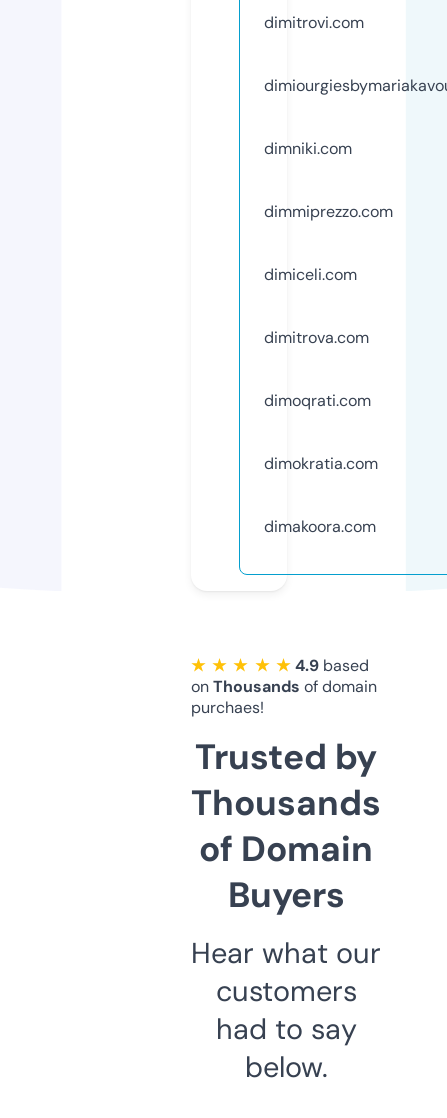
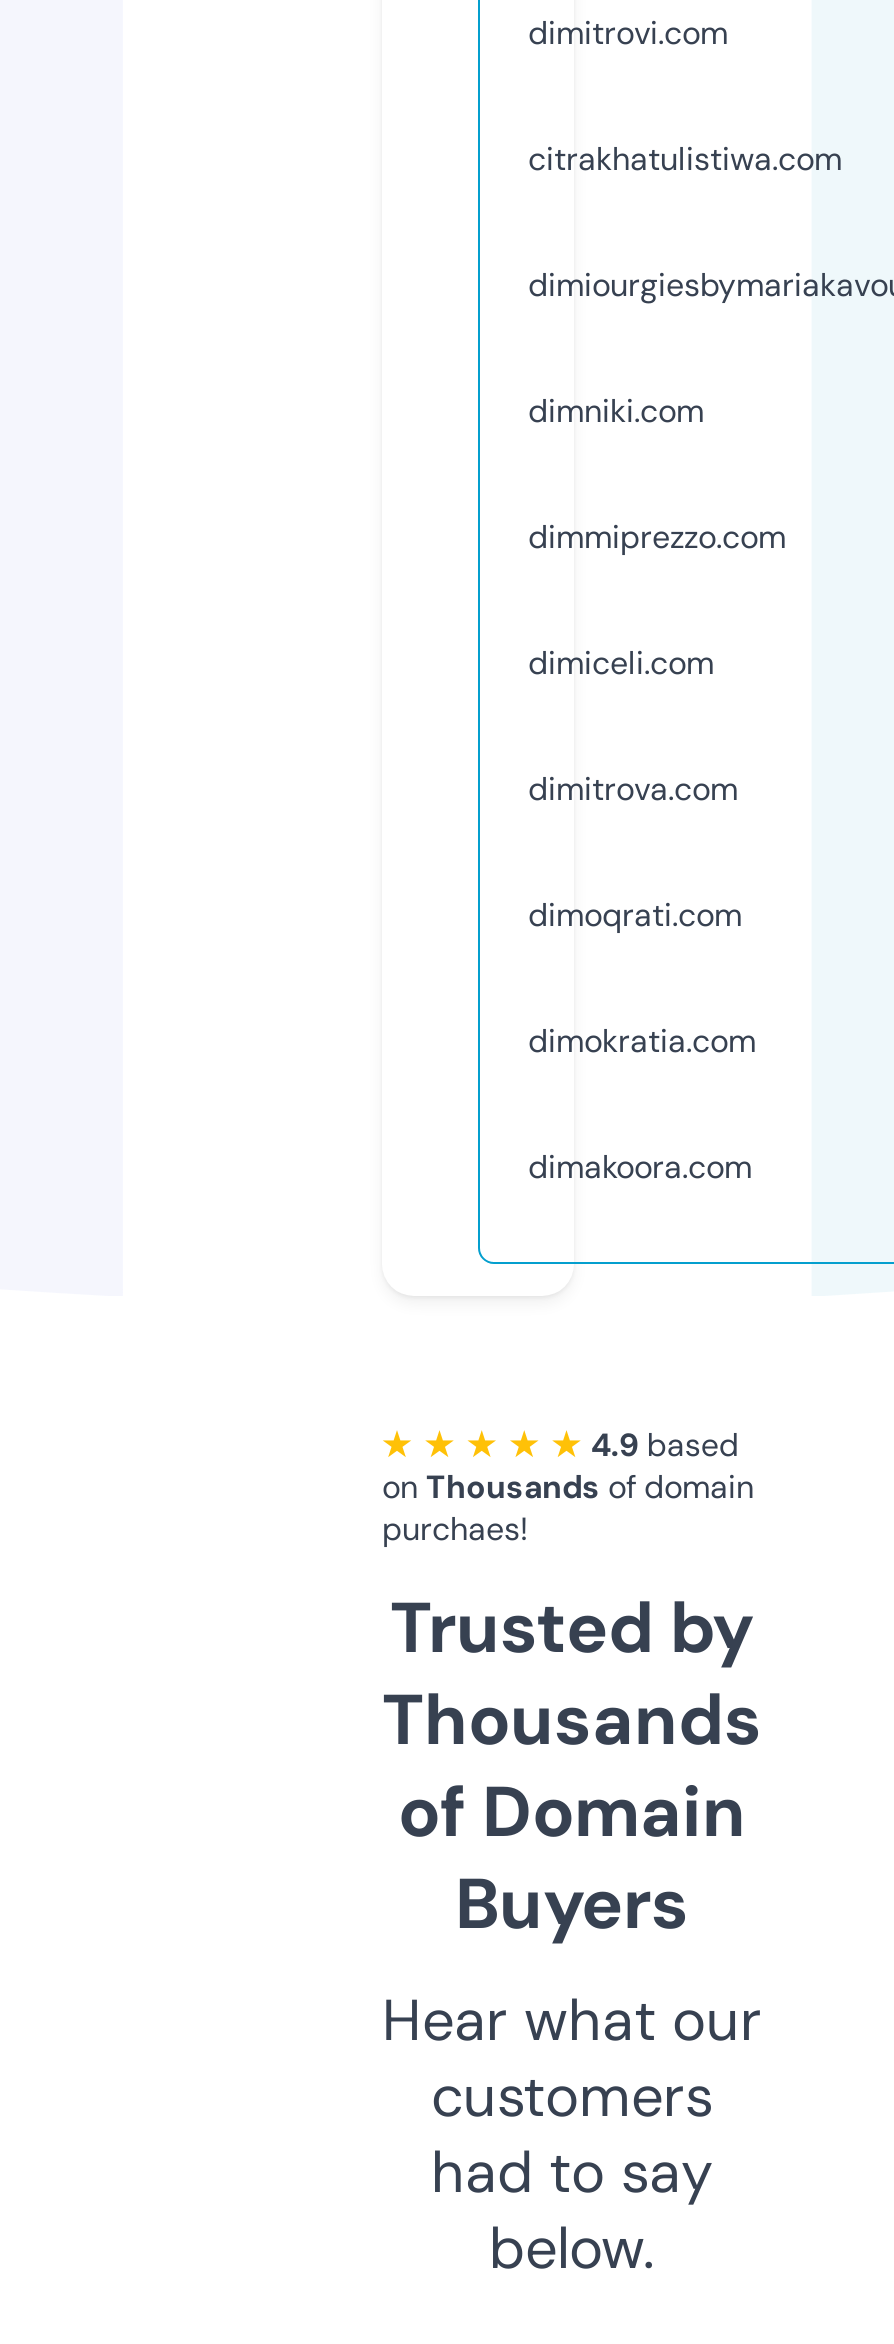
none -> [528,138,842,180] citrakhatulistiwa.com

